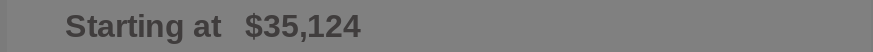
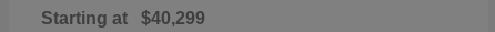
[65,10,361,44] Starting at $35,124 -> [41,9,205,28] Starting at $40,299

